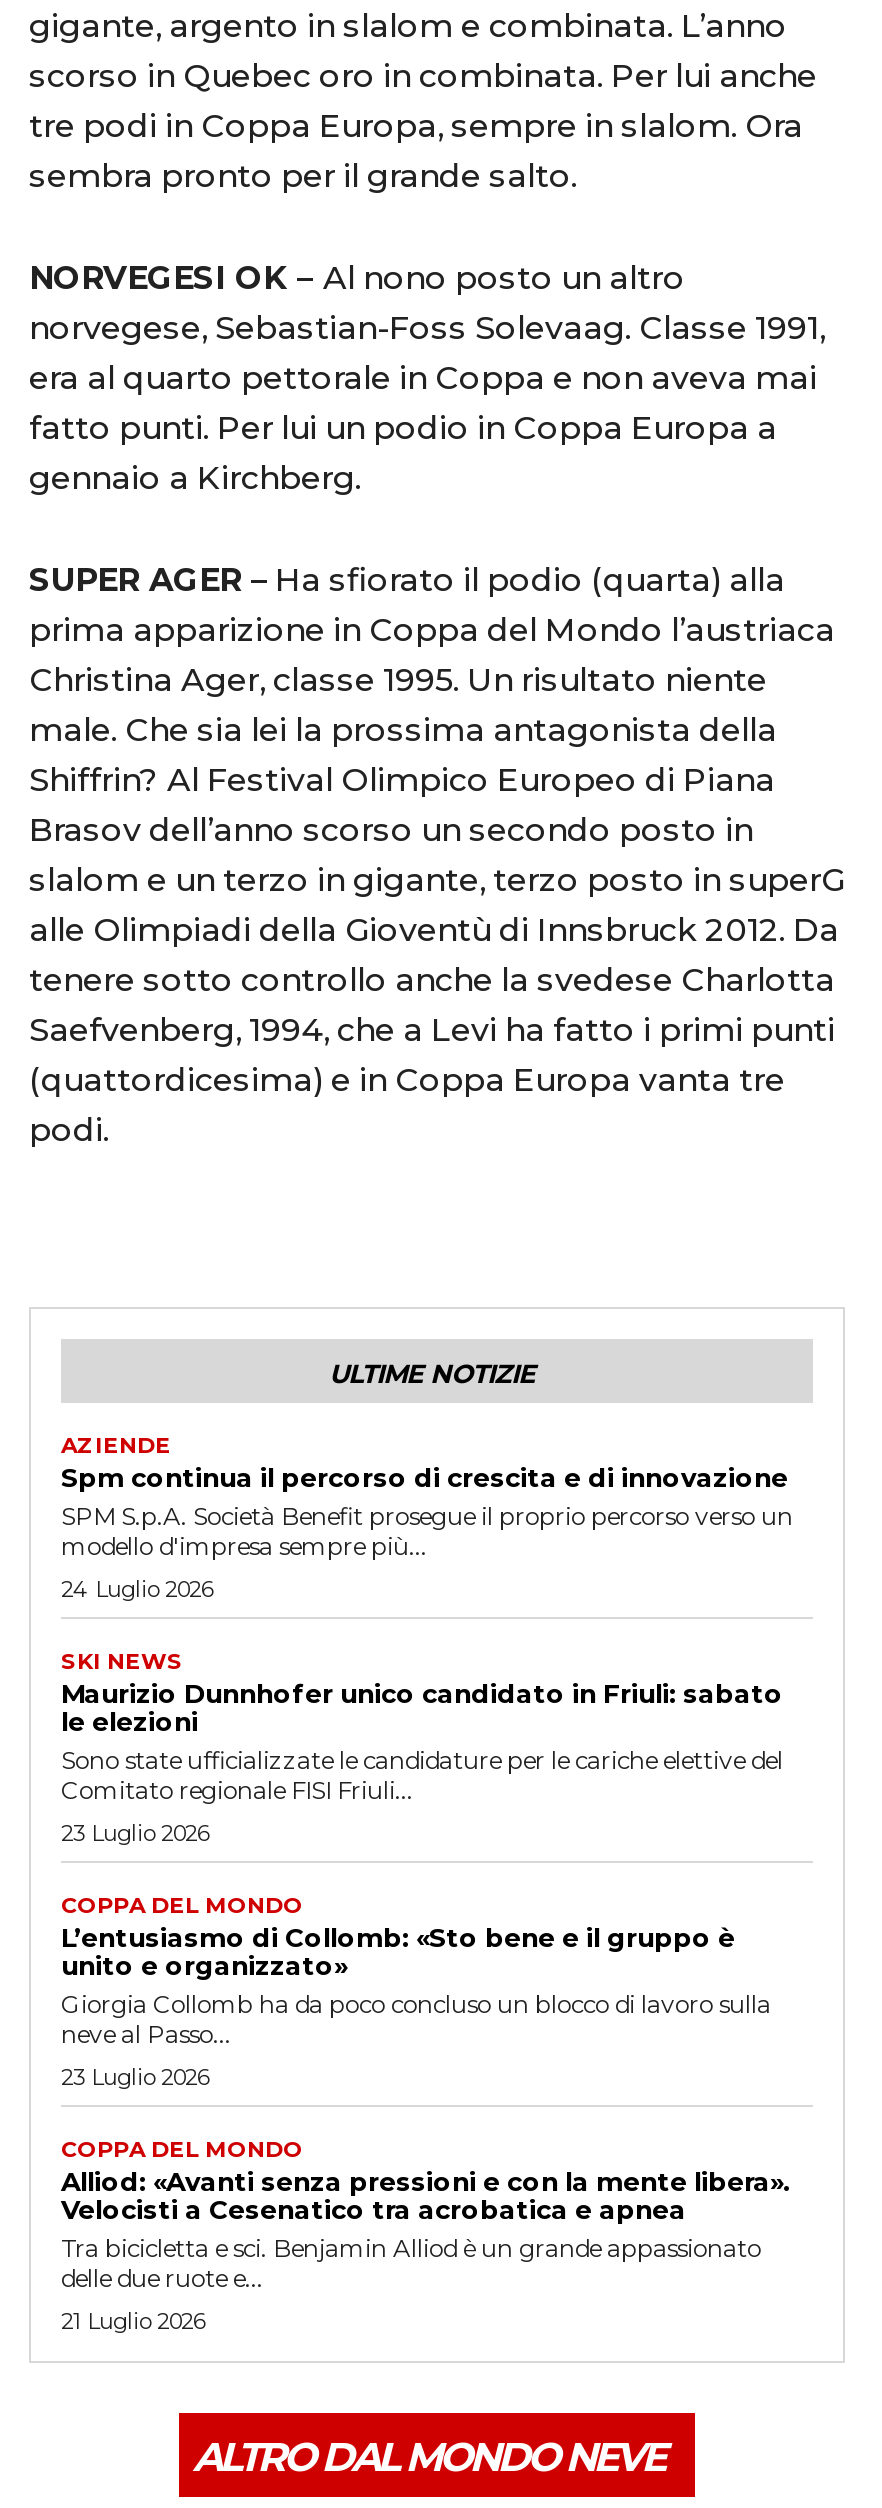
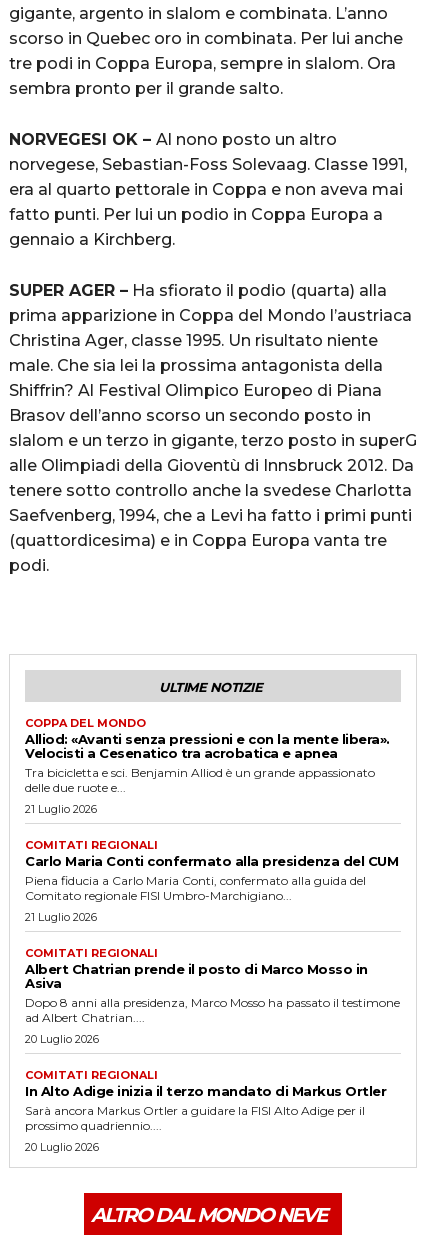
[61,1432,793,2092] AZIENDE | Spm continua il percorso di crescita e di innovazione | SPM S.p.A. Società Benefit prosegue il proprio percorso verso un | modello d'impresa sempre più... | 24 Luglio 2026 | SKI NEWS | Maurizio Dunnhofer unico candidato in Friuli: sabato | le elezioni | Sono state ufficializzate le candidature per le cariche elettive del | Comitato regionale FISI Friuli... | 23 Luglio 2026 | COPPA DEL MONDO | L’entusiasmo di Collomb: «Sto bene e il gruppo è | unito e organizzato» | Giorgia Collomb ha da poco concluso un blocco di lavoro sulla | neve al Passo... | 23 Luglio 2026 -> none
moved [61,2136,790,2336] -> [25,716,389,816]: COPPA DEL MONDO | Alliod: «Avanti senza pressioni e con la mente libera». | Velocisti a Cesenatico tra acrobatica e apnea | Tra bicicletta e sci. Benjamin Alliod è un grande appassionato | delle due ruote e... | 21 Luglio 2026
none -> [25,838,400,1154] COMITATI REGIONALI | Carlo Maria Conti confermato alla presidenza del CUM | Piena fiducia a Carlo Maria Conti, confermato alla guida del | Comitato regionale FISI Umbro-Marchigiano... | 21 Luglio 2026 | COMITATI REGIONALI | Albert Chatrian prende il posto di Marco Mosso in | Asiva | Dopo 8 anni alla presidenza, Marco Mosso ha passato il testimone | ad Albert Chatrian.... | 20 Luglio 2026 | COMITATI REGIONALI | In Alto Adige inizia il terzo mandato di Markus Ortler | Sarà ancora Markus Ortler a guidare la FISI Alto Adige per il | prossimo quadriennio.... | 20 Luglio 2026

